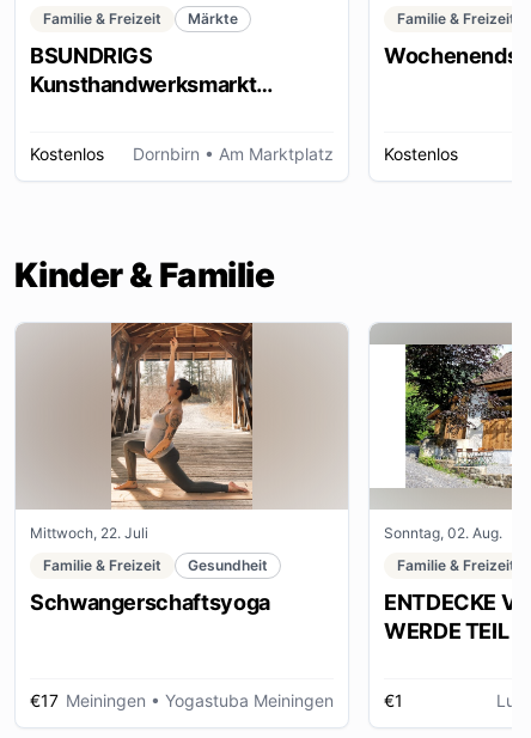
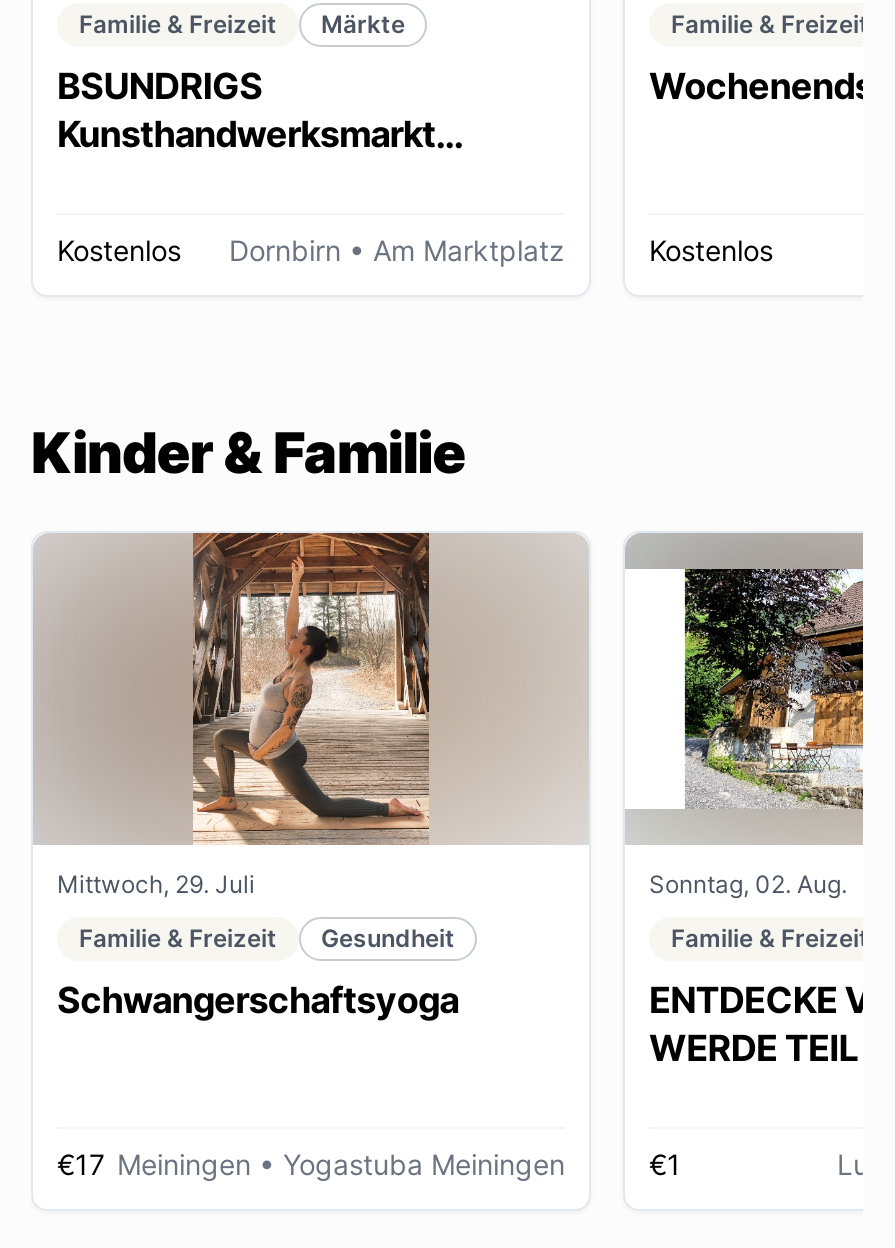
[30,524,148,542] Mittwoch, 22. Juli -> [57,870,255,900] Mittwoch, 29. Juli

